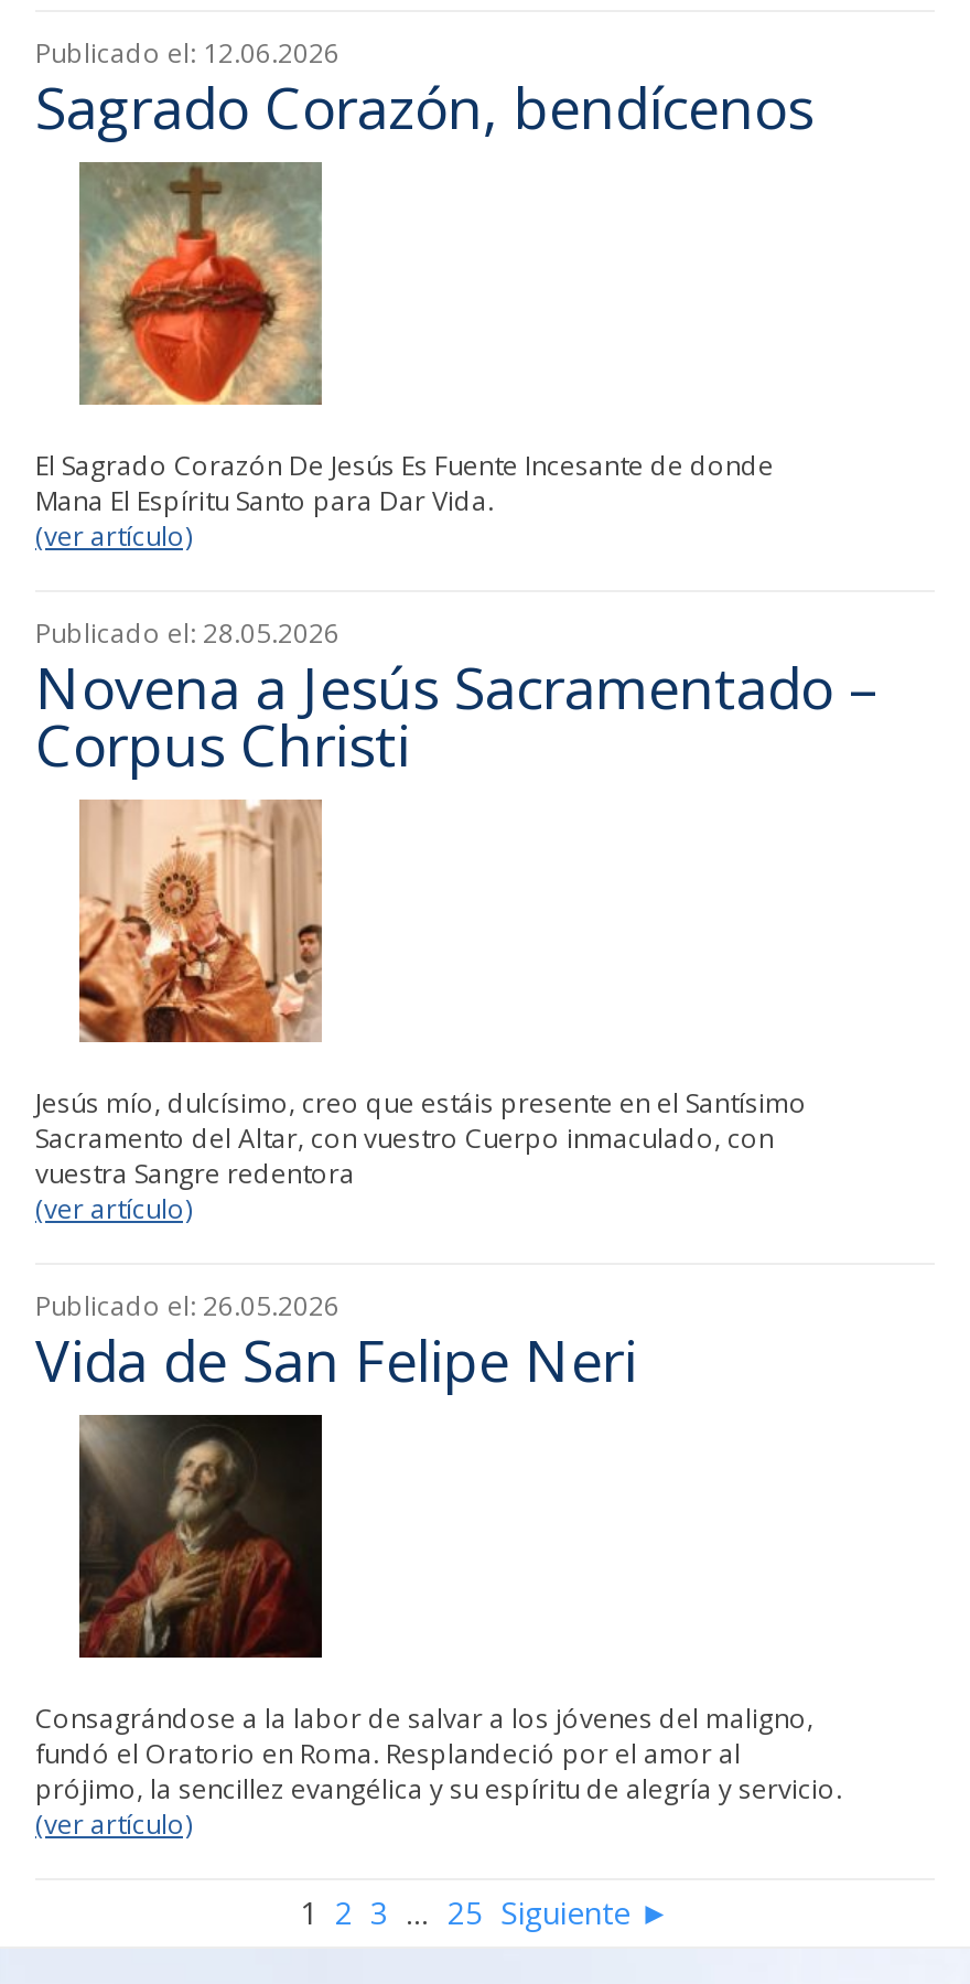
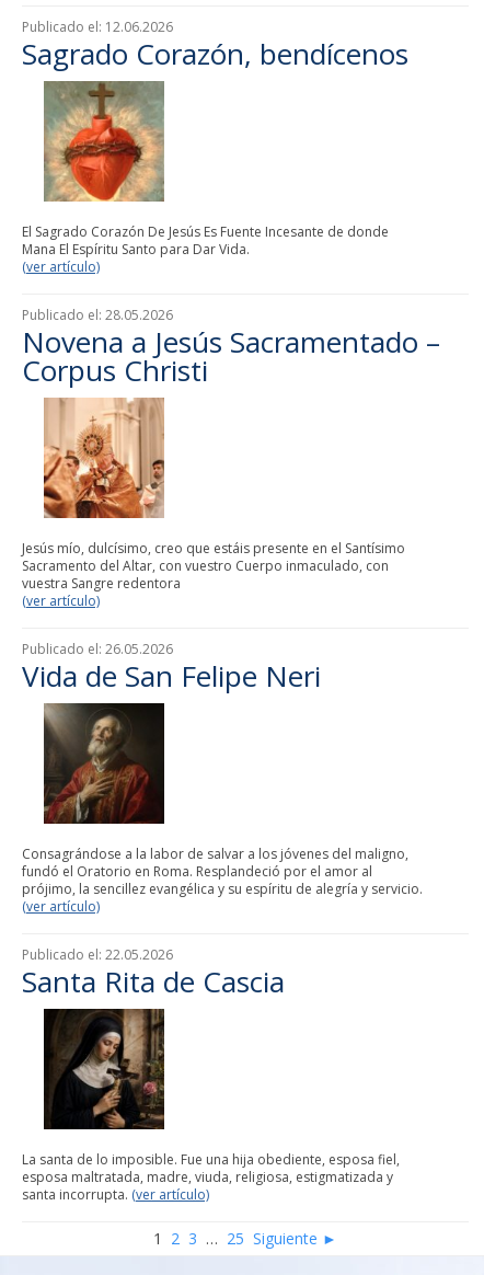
none -> [22,945,285,1001] Publicado el: 22.05.2026 | Santa Rita de Cascia
none -> [22,1010,400,1204] [image] | La santa de lo imposible. Fue una hija obediente, esposa fiel, | esposa maltratada, madre, viuda, religiosa, estigmatizada y | santa incorrupta. (ver artículo)

